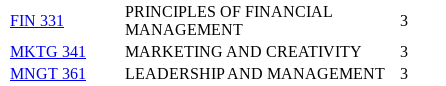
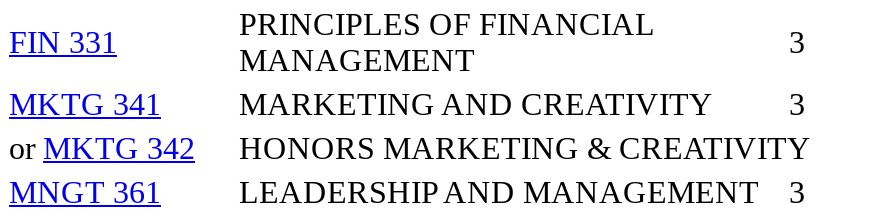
none -> [9,131,811,165] or MKTG 342 | HONORS MARKETING & CREATIVITY

